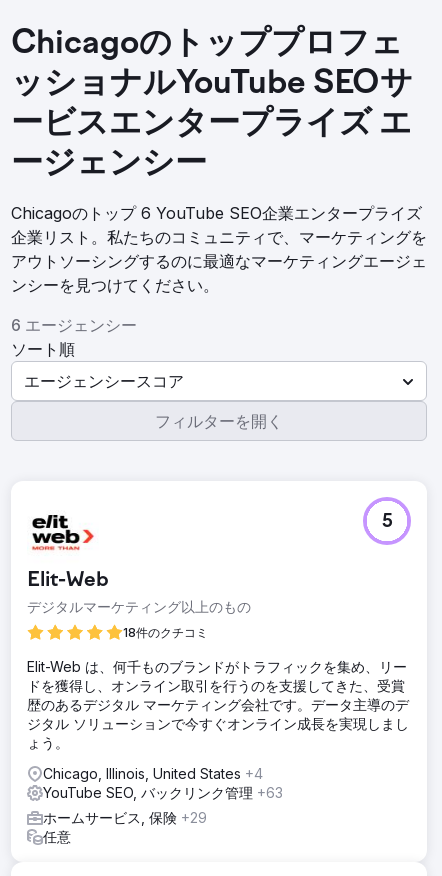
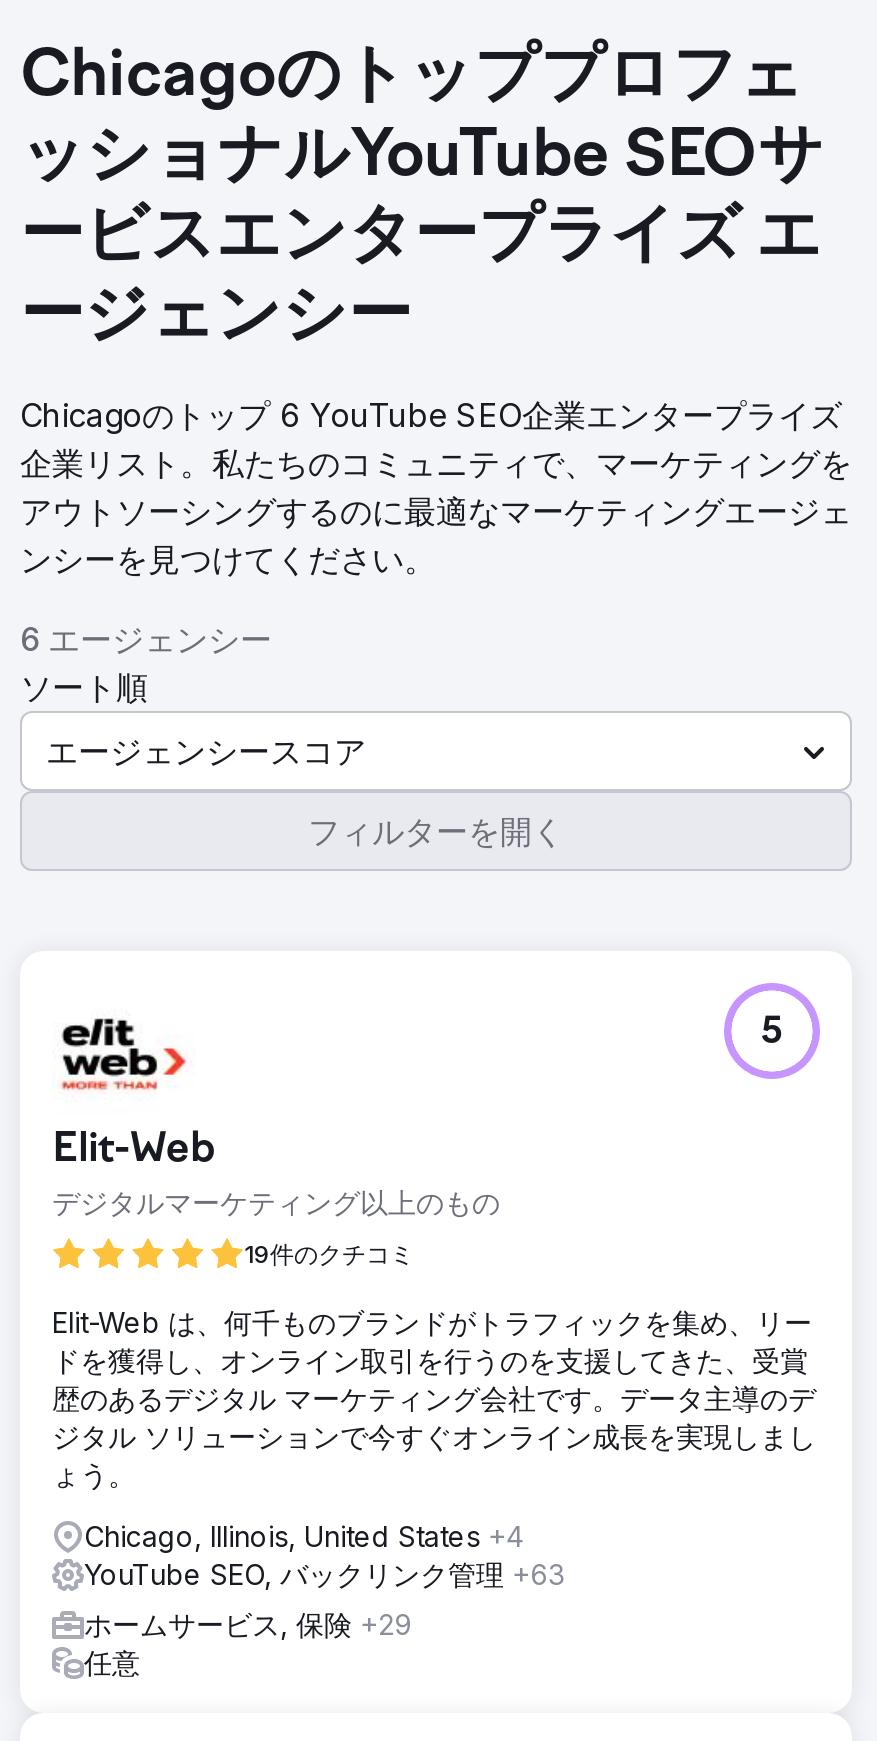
[123,625,208,640] 18件のクチコミ -> [244,1239,414,1269] 19件のクチコミ

